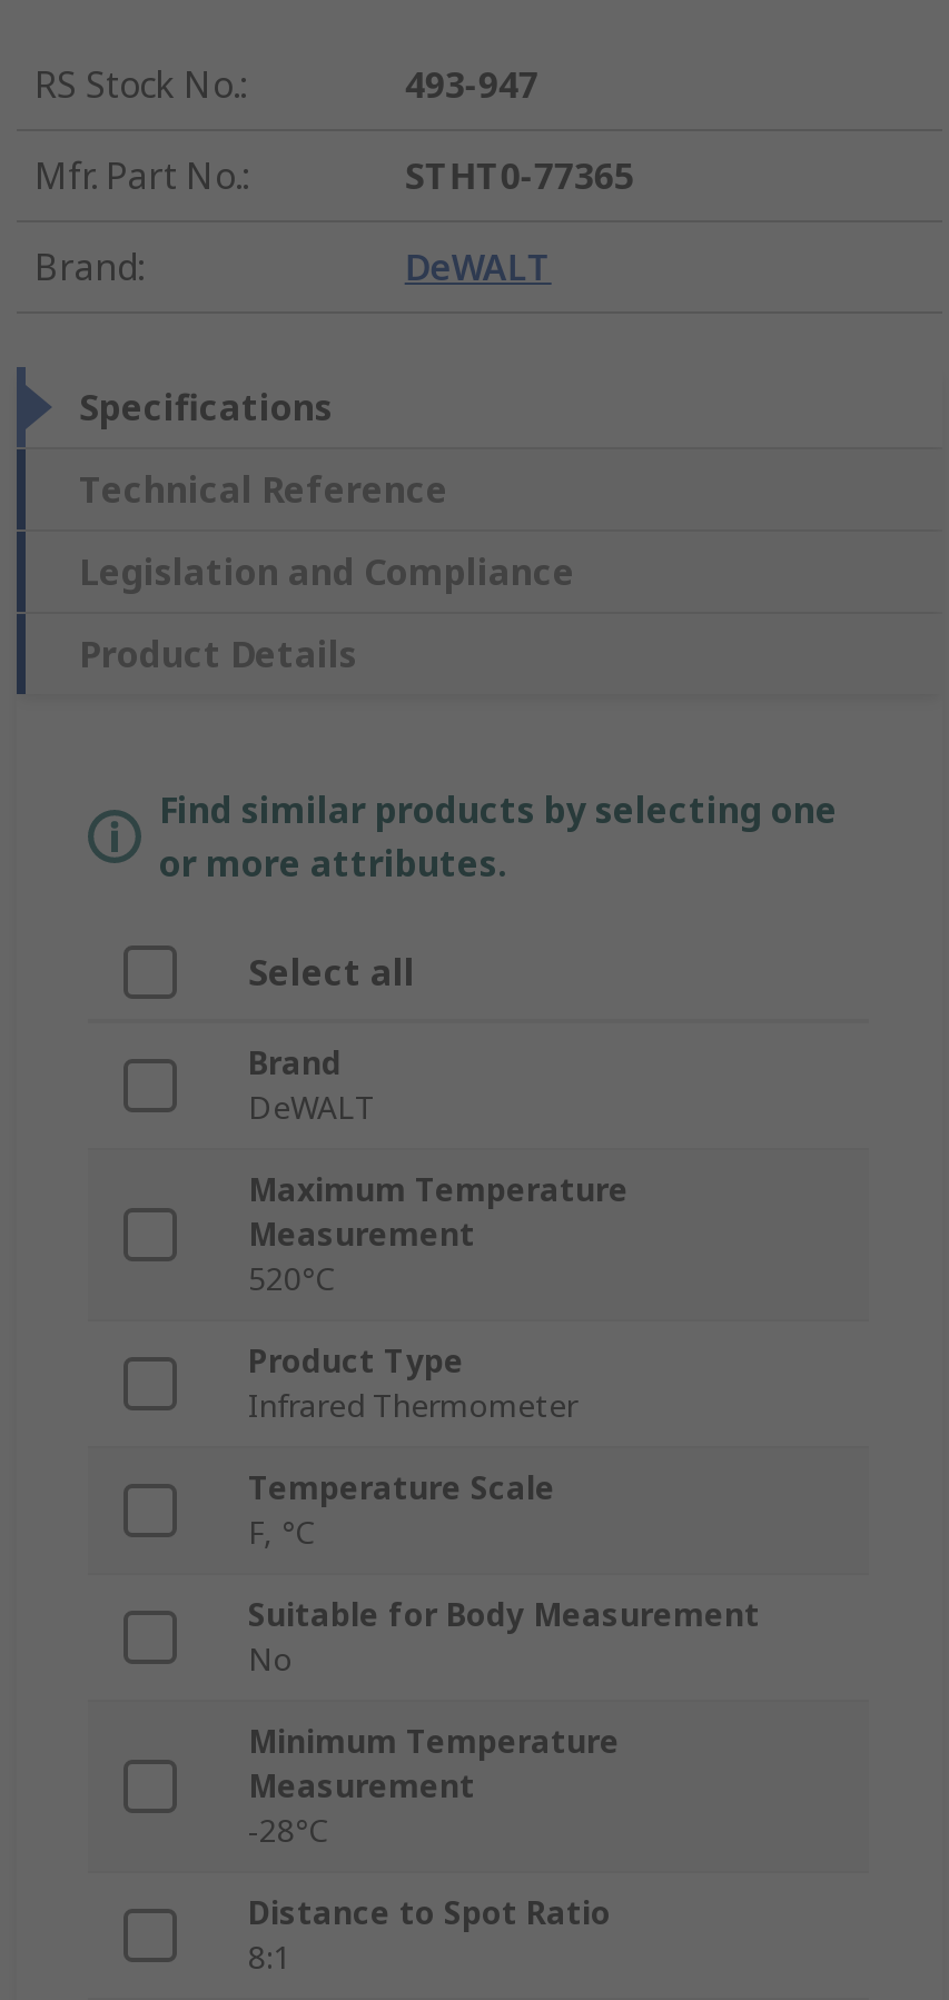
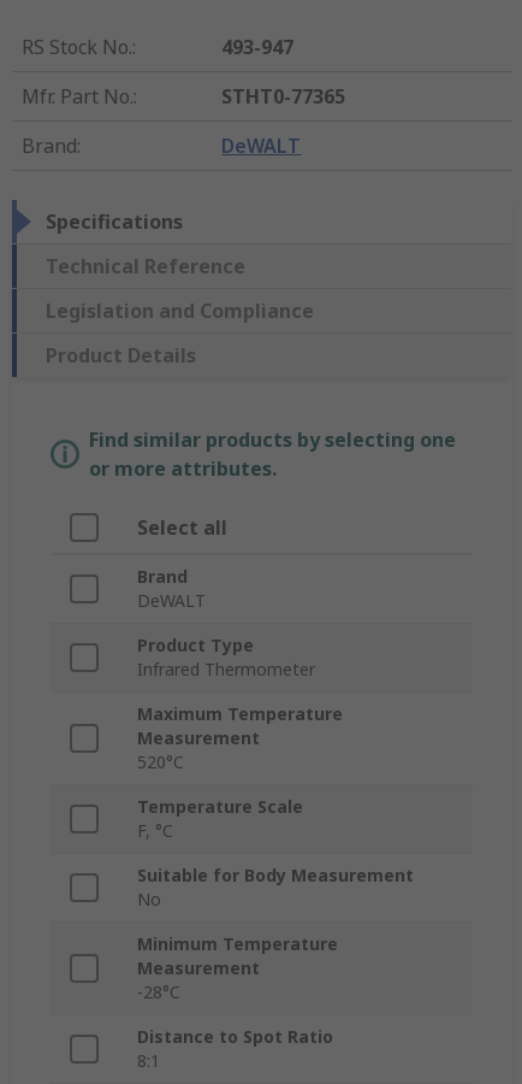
moved [248,1169,629,1300] -> [137,703,343,774]: Maximum Temperature | Measurement | 520°C
moved [248,1340,577,1427] -> [137,634,315,681]: Product Type | Infrared Thermometer

